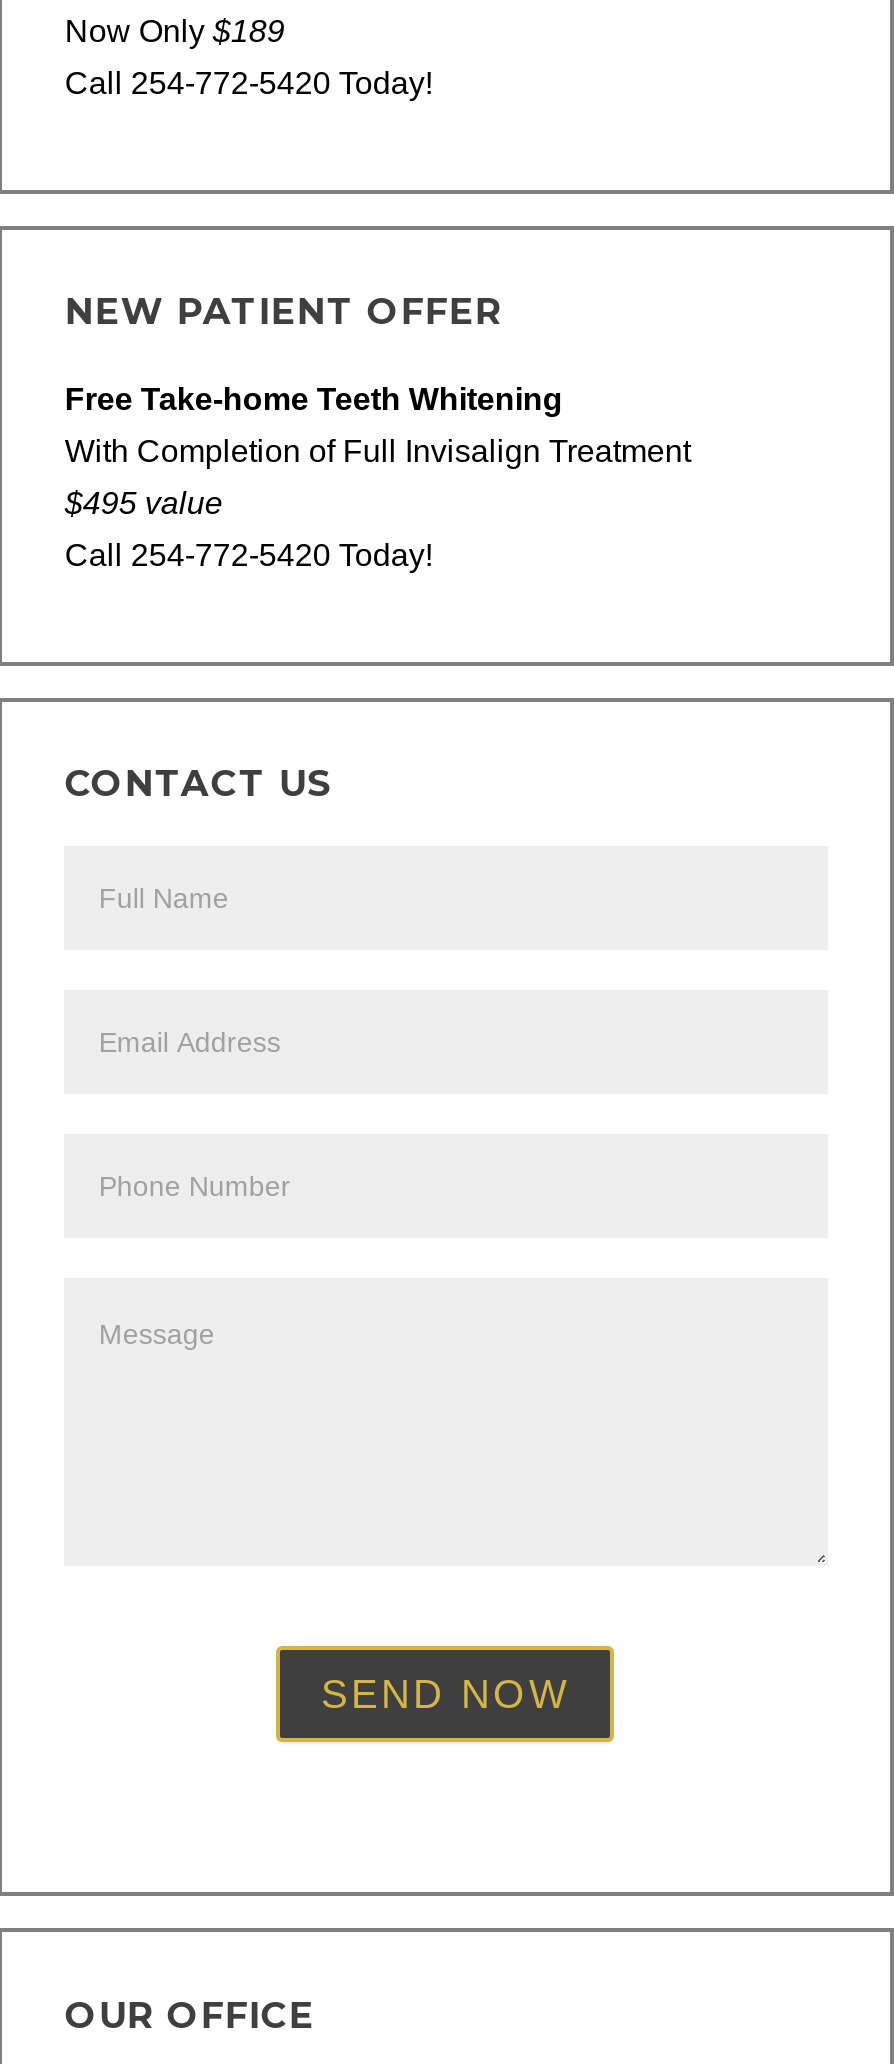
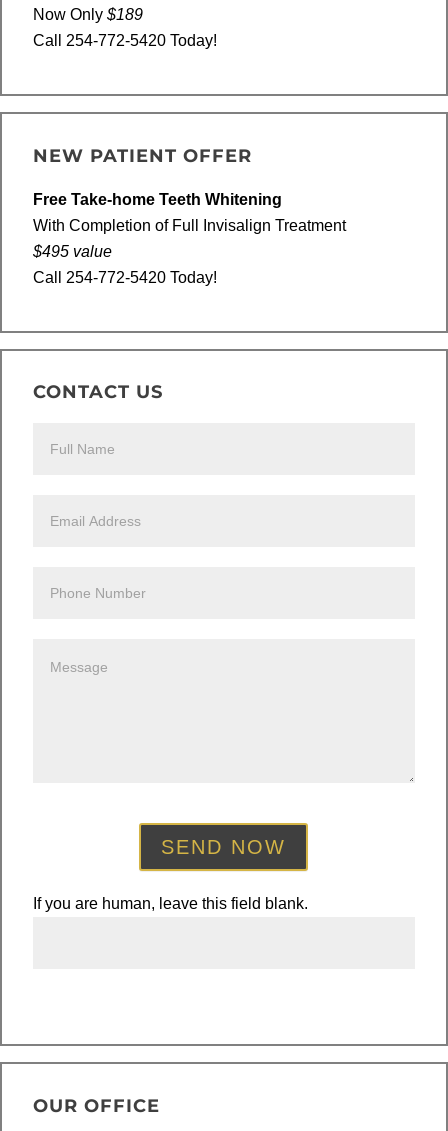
none -> [33,895,308,912] If you are human, leave this field blank.

